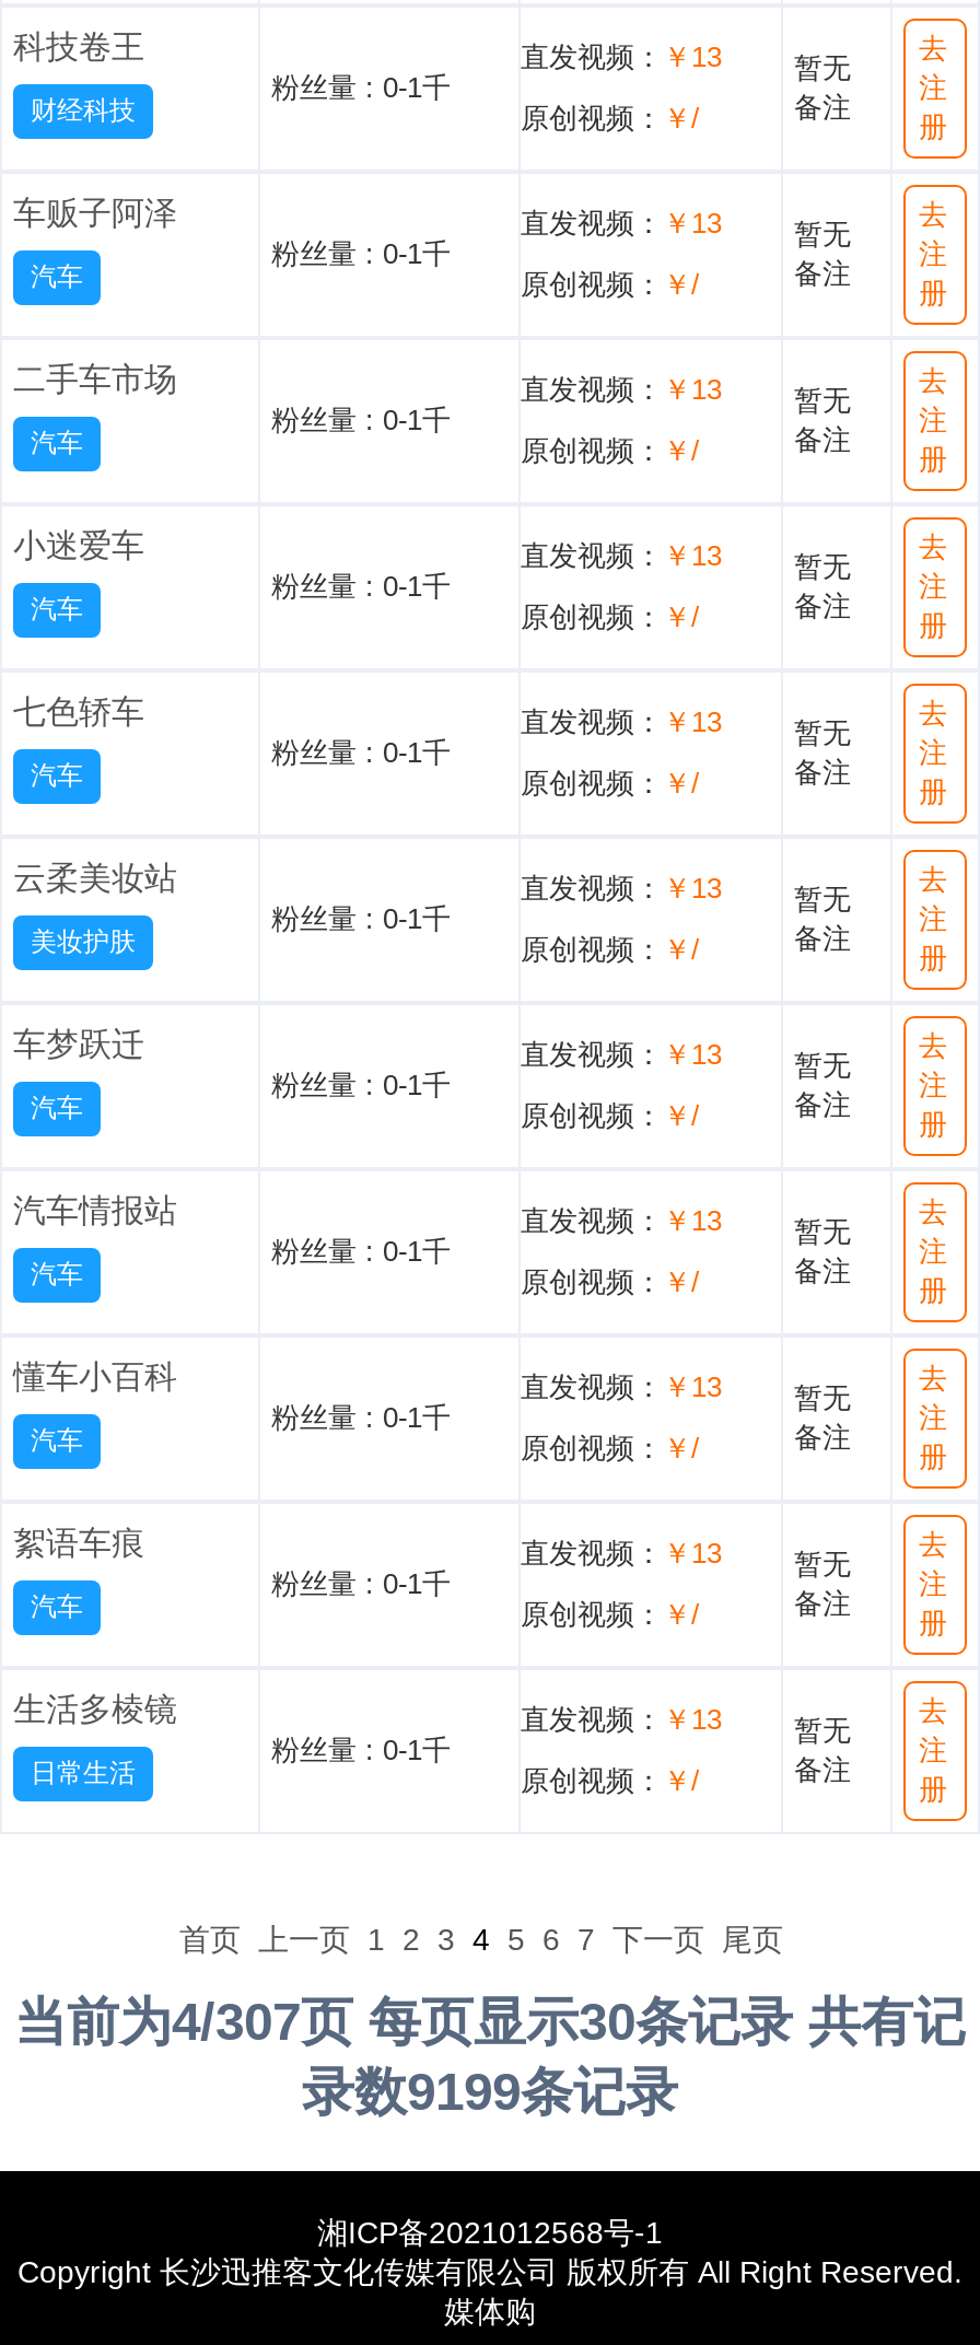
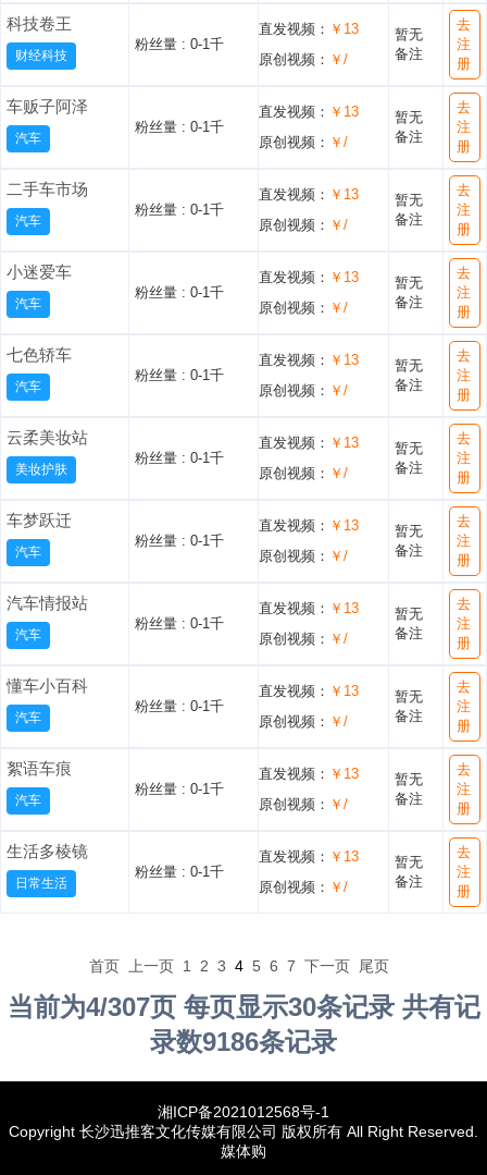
[302,2062,678,2121] 录数9199条记录 -> [150,1027,337,1056] 录数9186条记录

